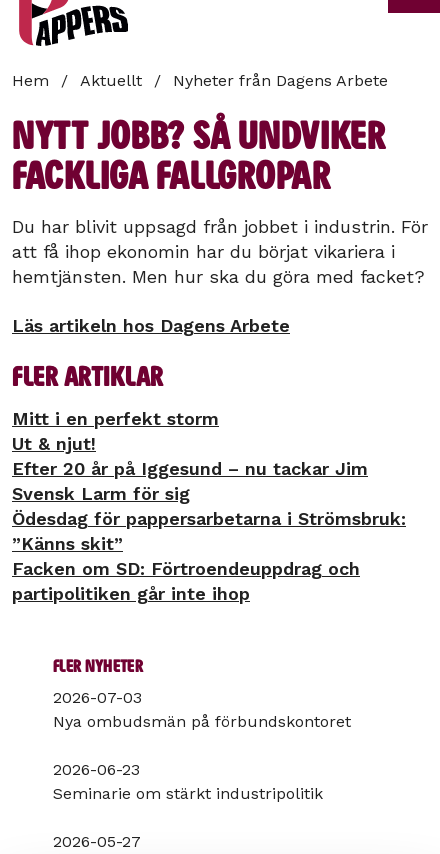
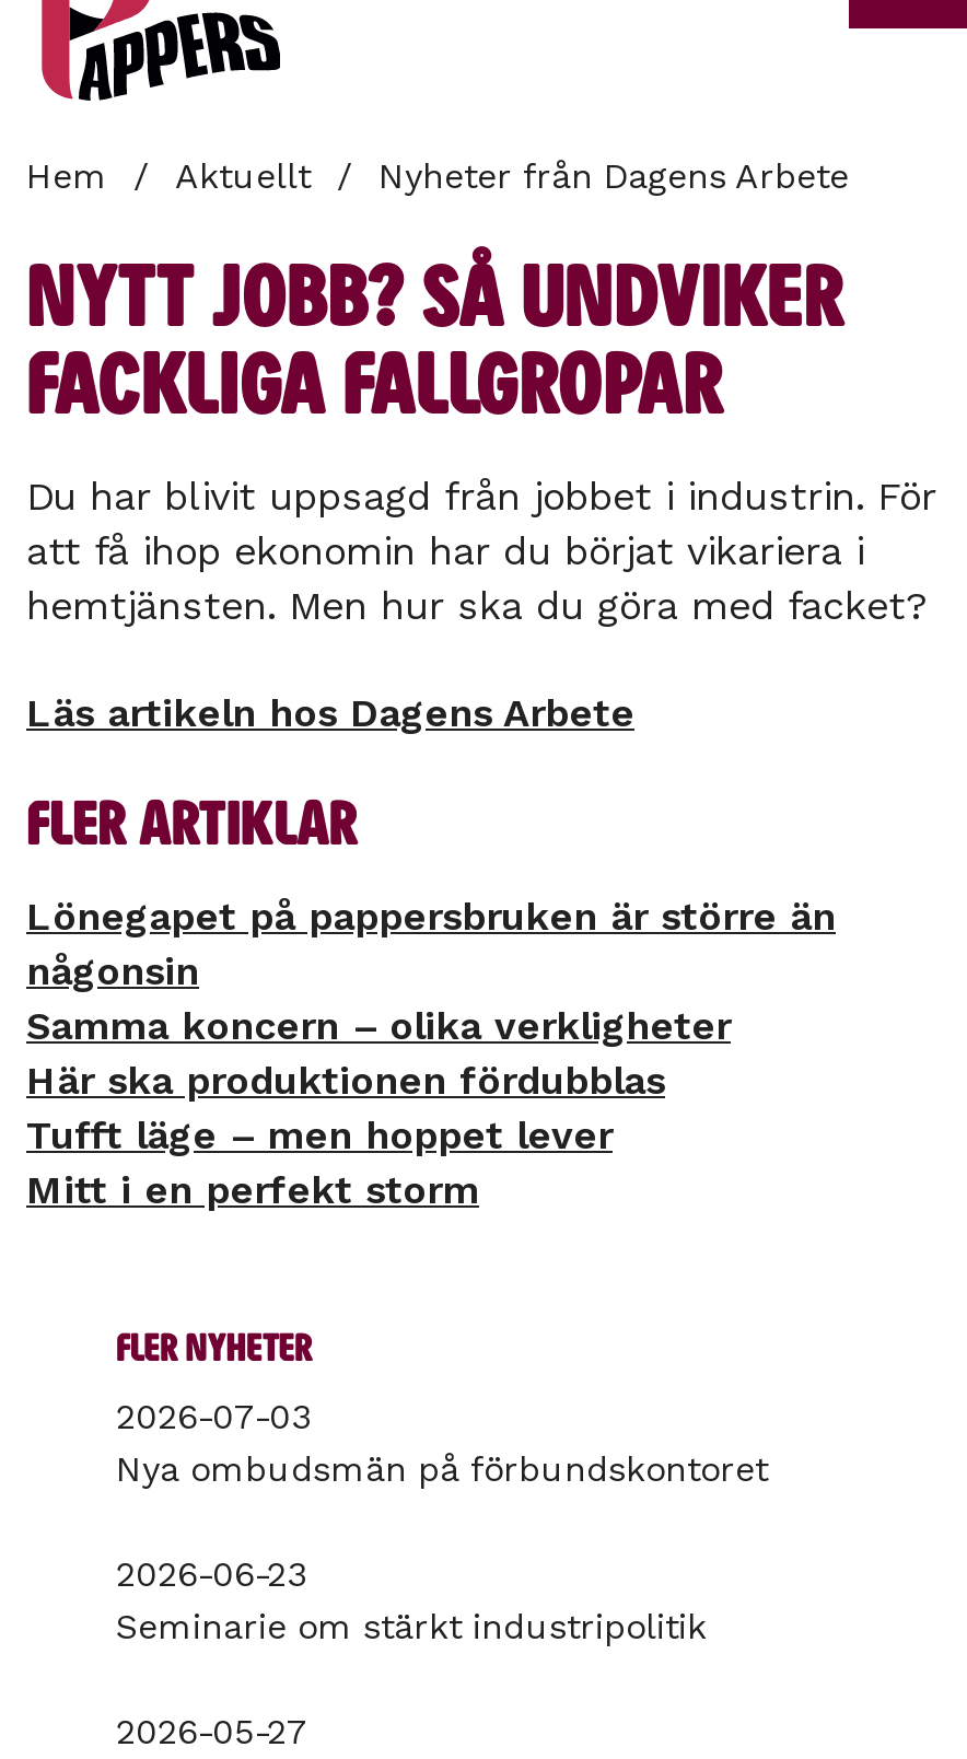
none -> [26,892,836,1156] Lönegapet på pappersbruken är större än | någonsin | Samma koncern – olika verkligheter | Här ska produktionen fördubblas | Tufft läge – men hoppet lever
moved [12,408,219,429] -> [26,1165,479,1211]: Mitt i en perfekt storm
[12,433,406,604] Ut & njut! | Efter 20 år på Iggesund – nu tackar Jim | Svensk Larm för sig | Ödesdag för pappersarbetarna i Strömsbruk: | ”Känns skit” | Facken om SD: Förtroendeuppdrag och | partipolitiken går inte ihop -> none

